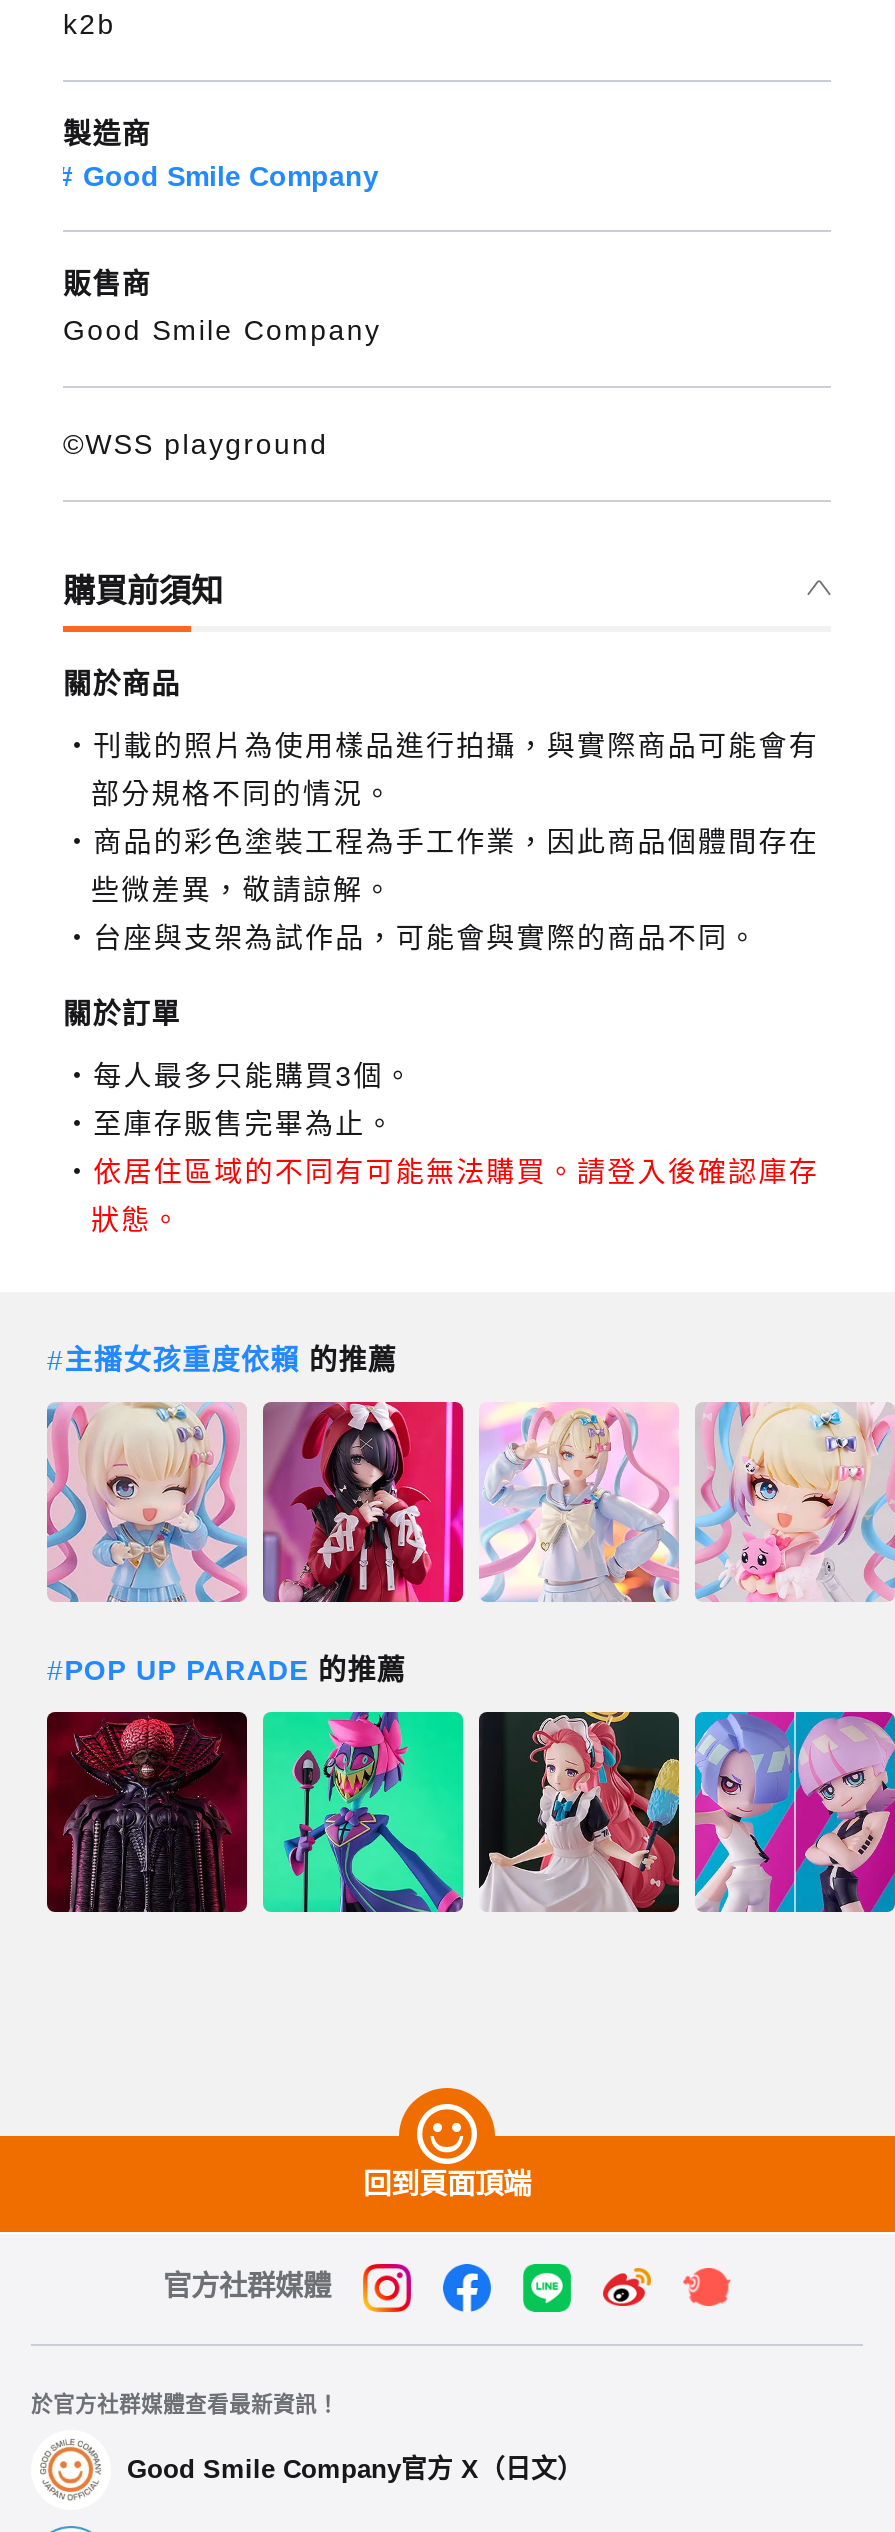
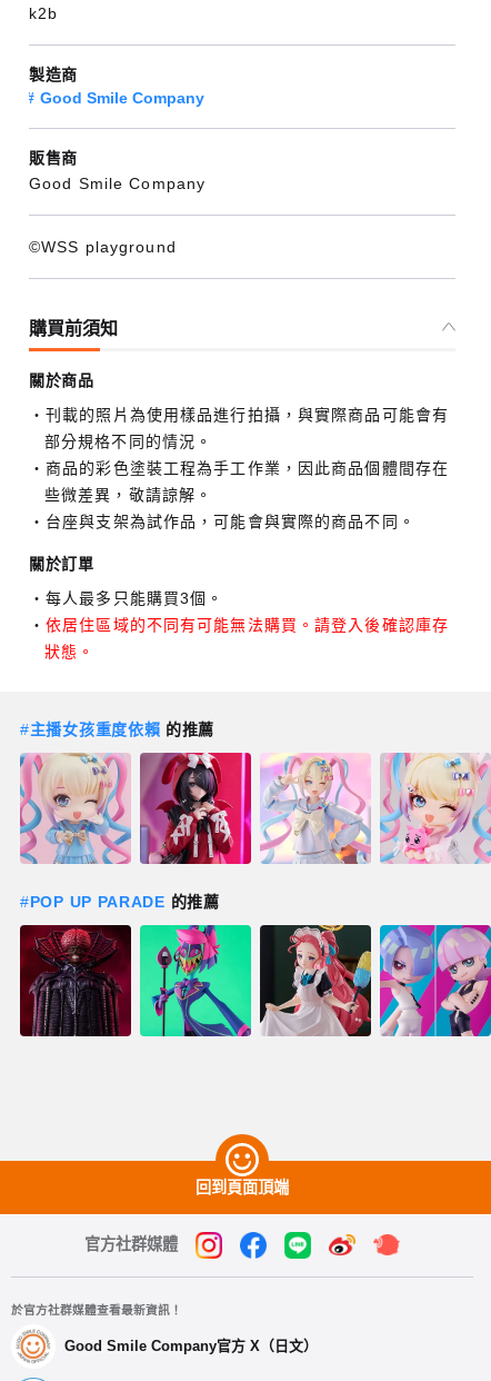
[93,1107,396,1139] 至庫存販售完畢為止。 -> none

